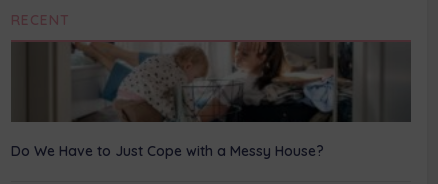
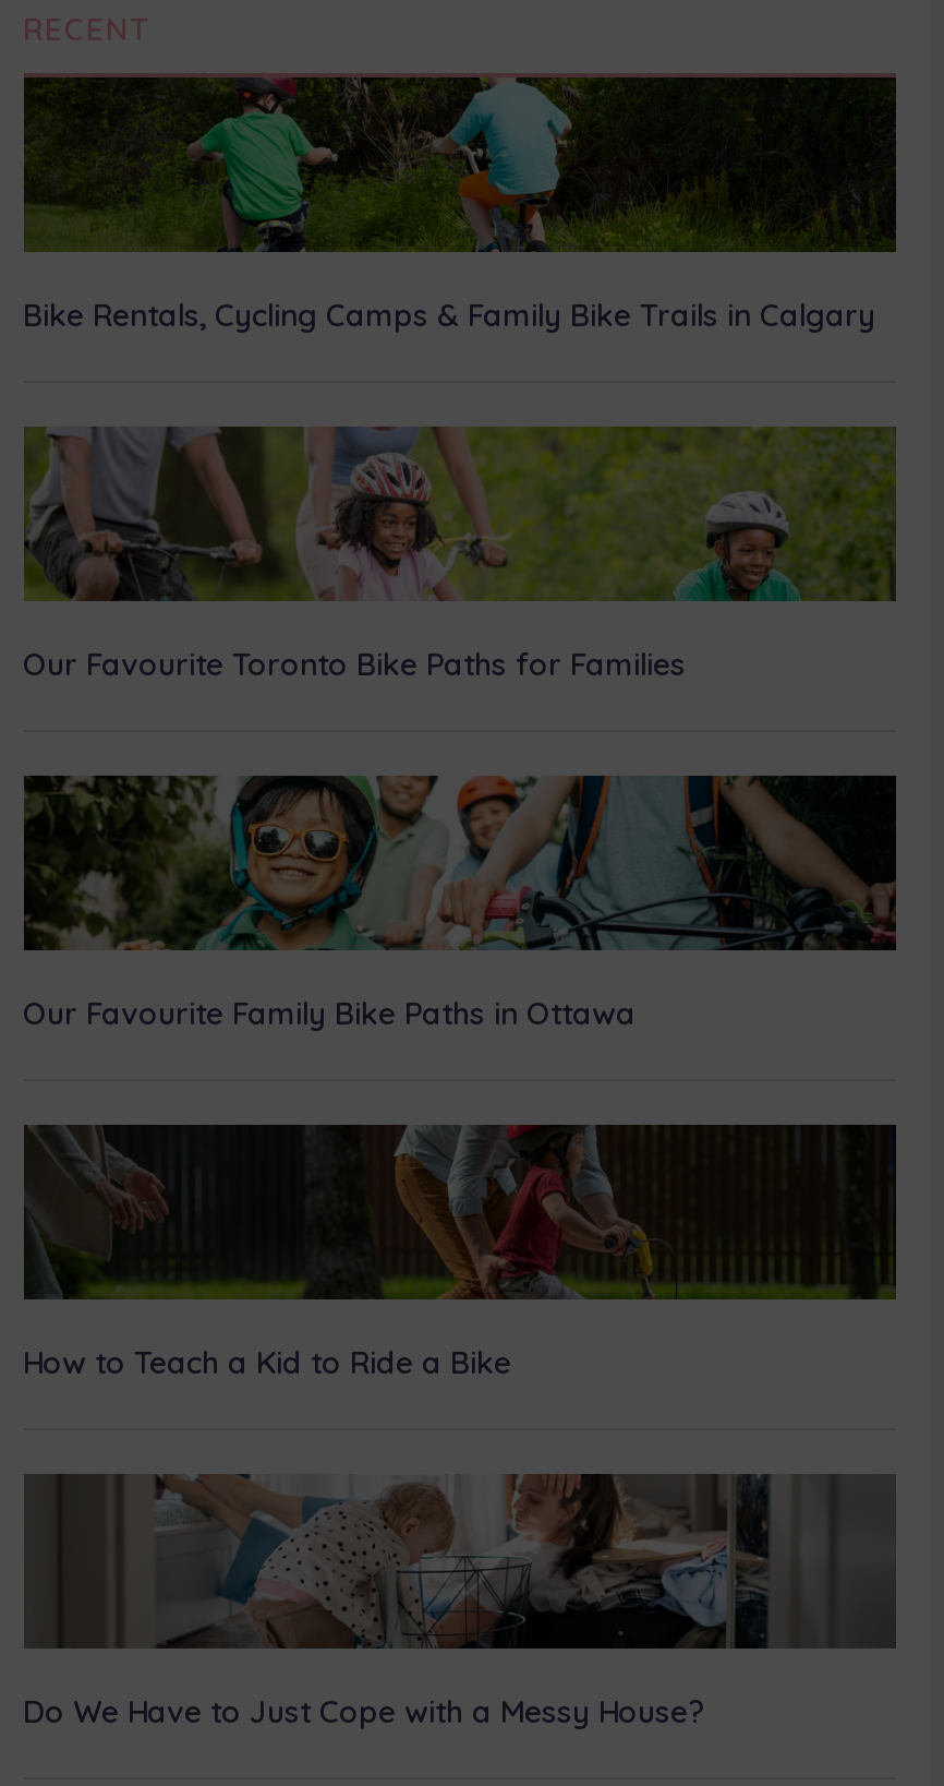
none -> [22,424,898,684] [image] | Our Favourite Toronto Bike Paths for Families
none -> [22,774,898,1033] [image] | Our Favourite Family Bike Paths in Ottawa
none -> [22,1123,898,1382] [image] | How to Teach a Kid to Ride a Bike
none -> [23,75,896,335] [image] | Bike Rentals, Cycling Camps & Family Bike Trails in Calgary

